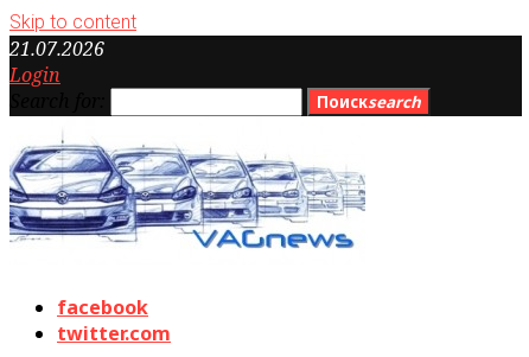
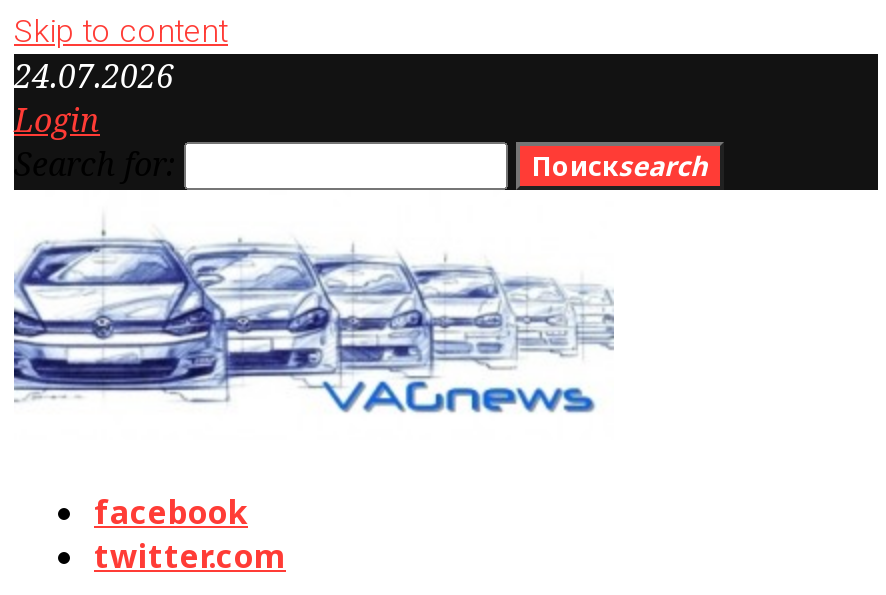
[9,36,104,62] 21.07.2026 -> [14,54,174,98] 24.07.2026

